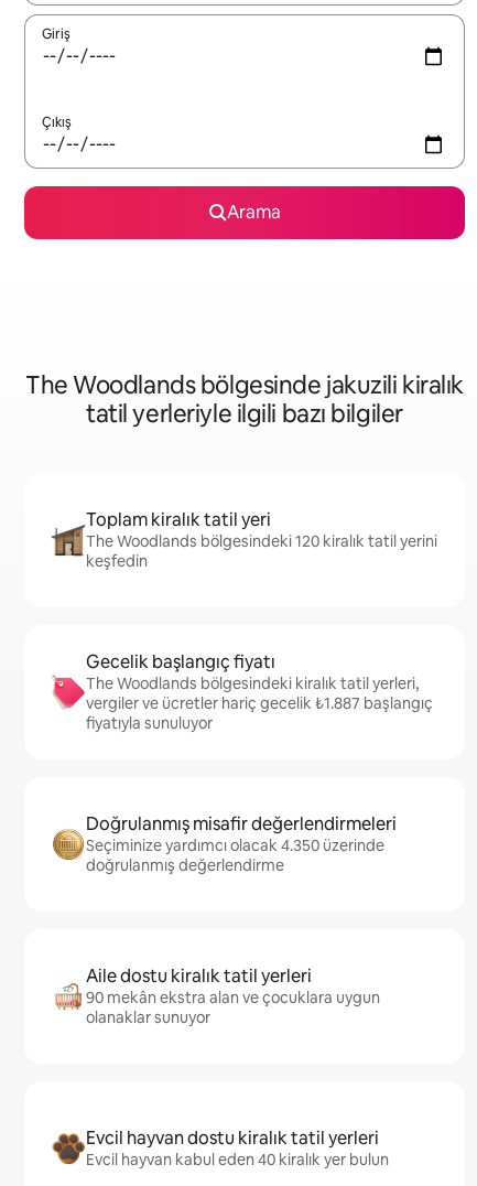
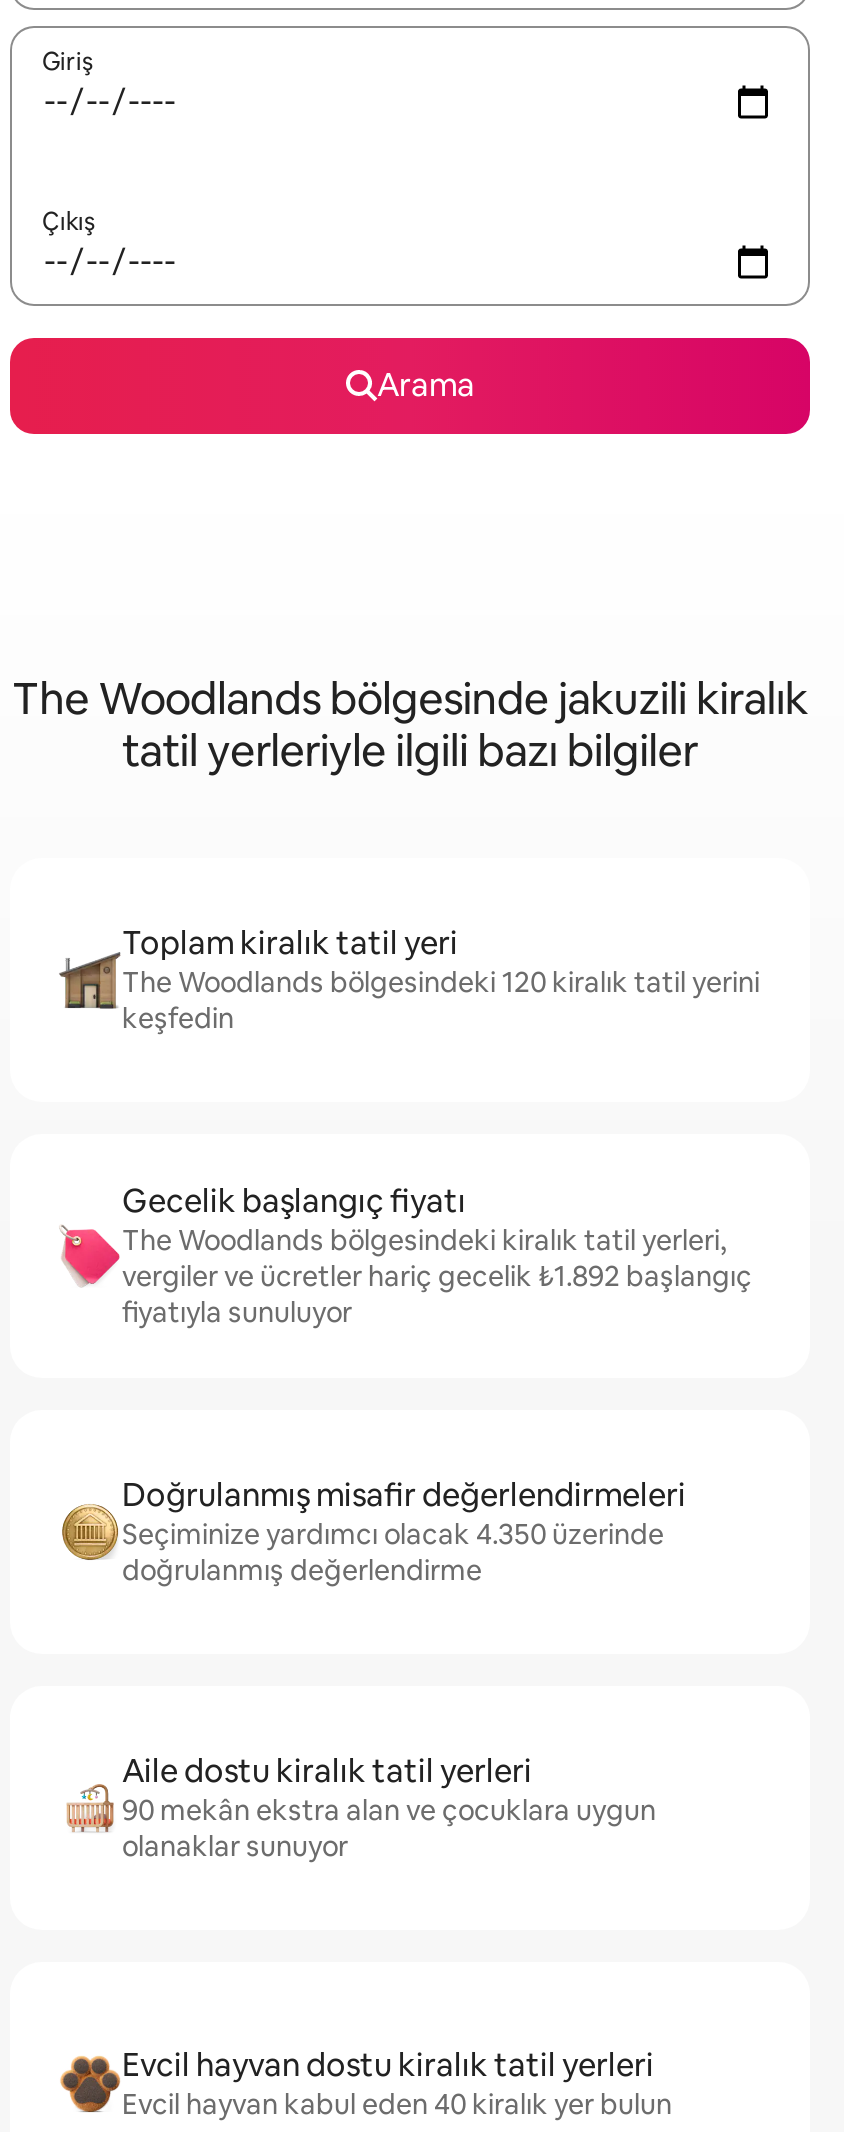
[86,693,433,713] vergiler ve ücretler hariç gecelik ₺1.887 başlangıç -> [122,1258,752,1294] vergiler ve ücretler hariç gecelik ₺1.892 başlangıç

